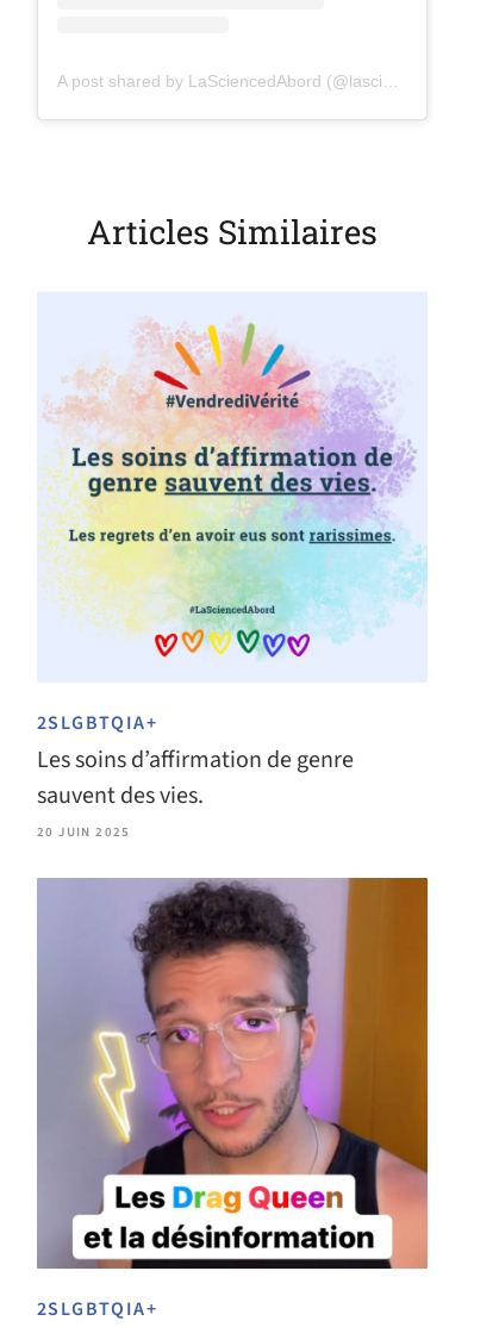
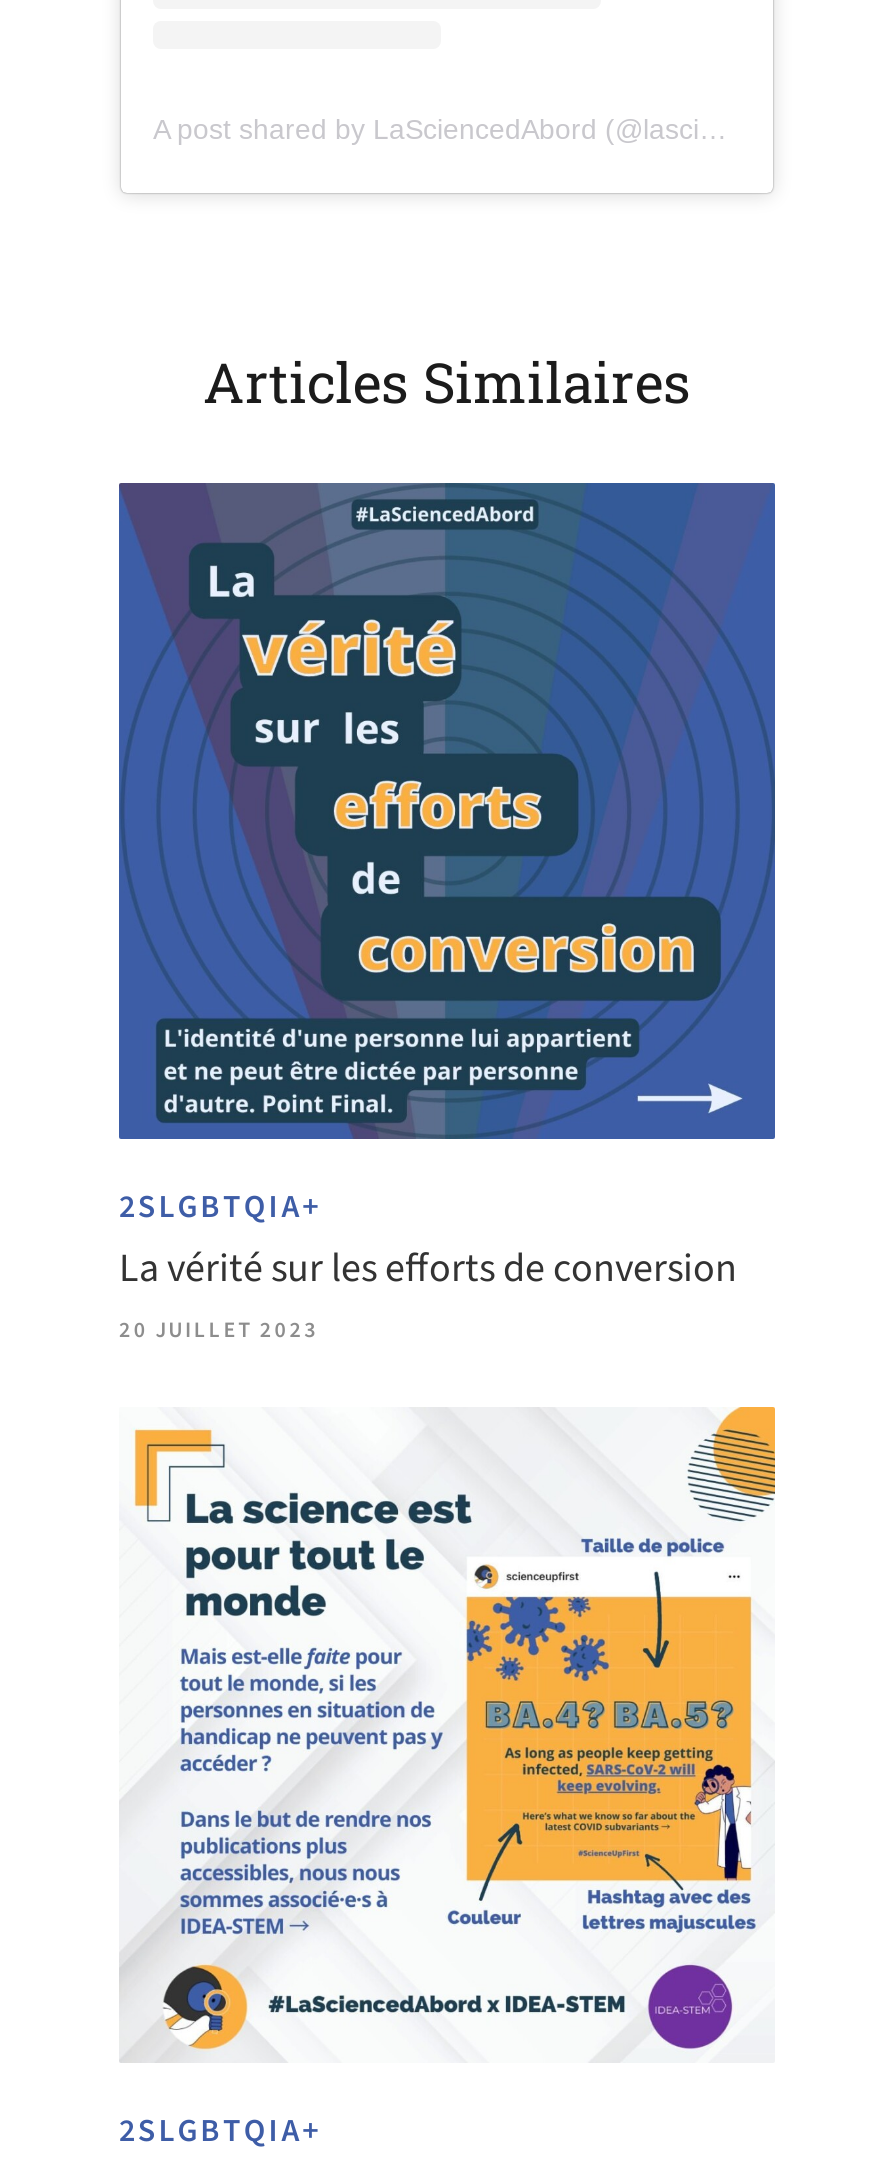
[37,292,428,683] [image] -> [117,481,777,1141] [image]
[37,743,354,841] Les soins d’affirmation de genre | sauvent des vies. | 20 JUIN 2025 -> [119,1241,737,1345] La vérité sur les efforts de conversion | 20 JUILLET 2023
[37,877,429,1270] [image] -> [119,1405,777,2063] [image]

